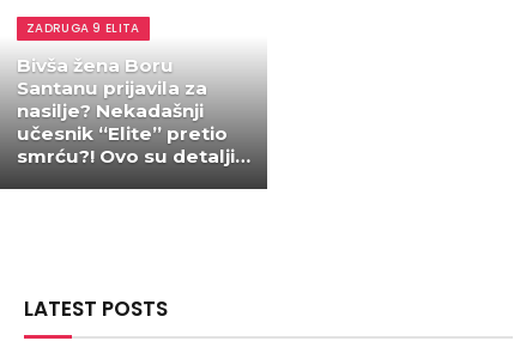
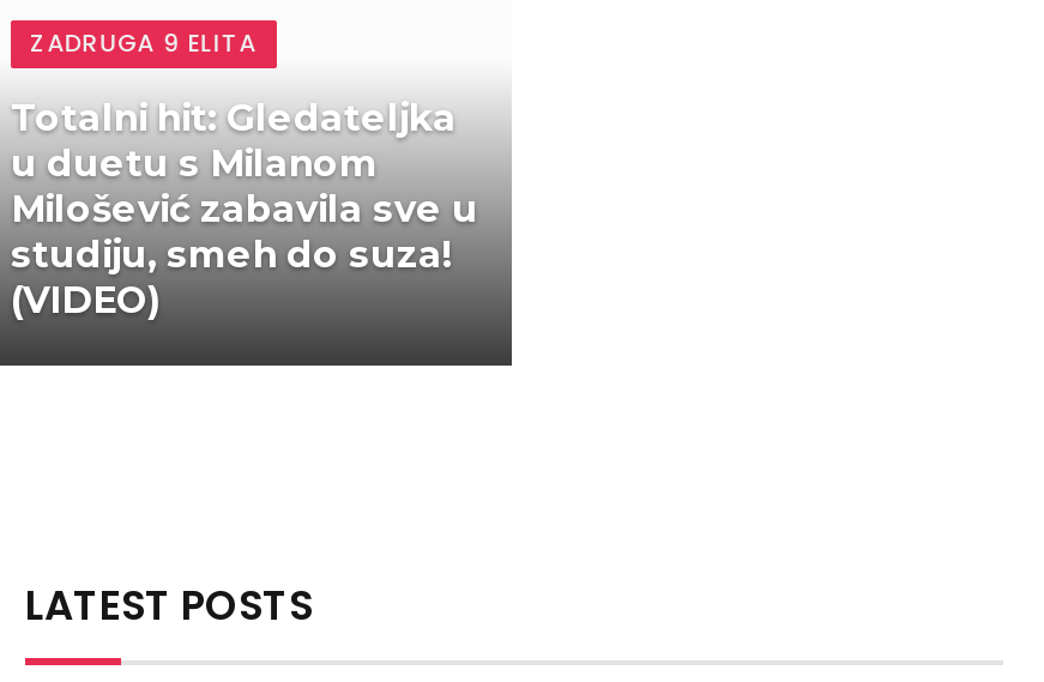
[17,53,250,167] Bivša žena Boru | Santanu prijavila za | nasilje? Nekadašnji | učesnik “Elite” pretio | smrću?! Ovo su detalji… -> [11,94,478,322] Totalni hit: Gledateljka | u duetu s Milanom | Milošević zabavila sve u | studiju, smeh do suza! | (VIDEO)

